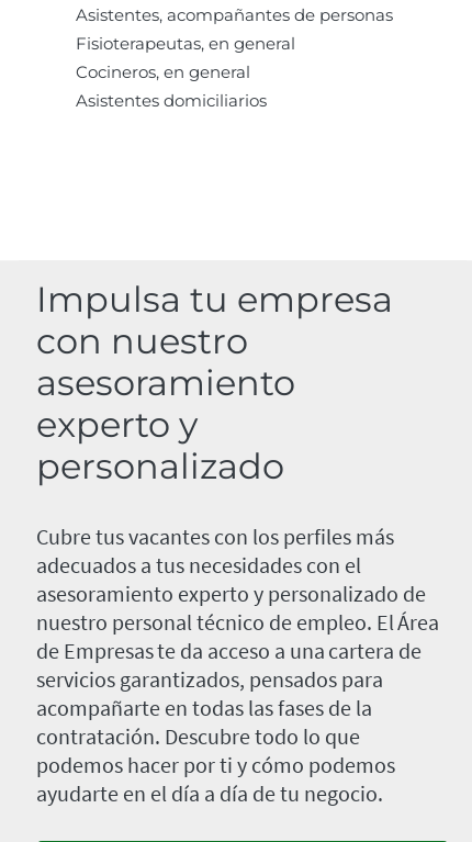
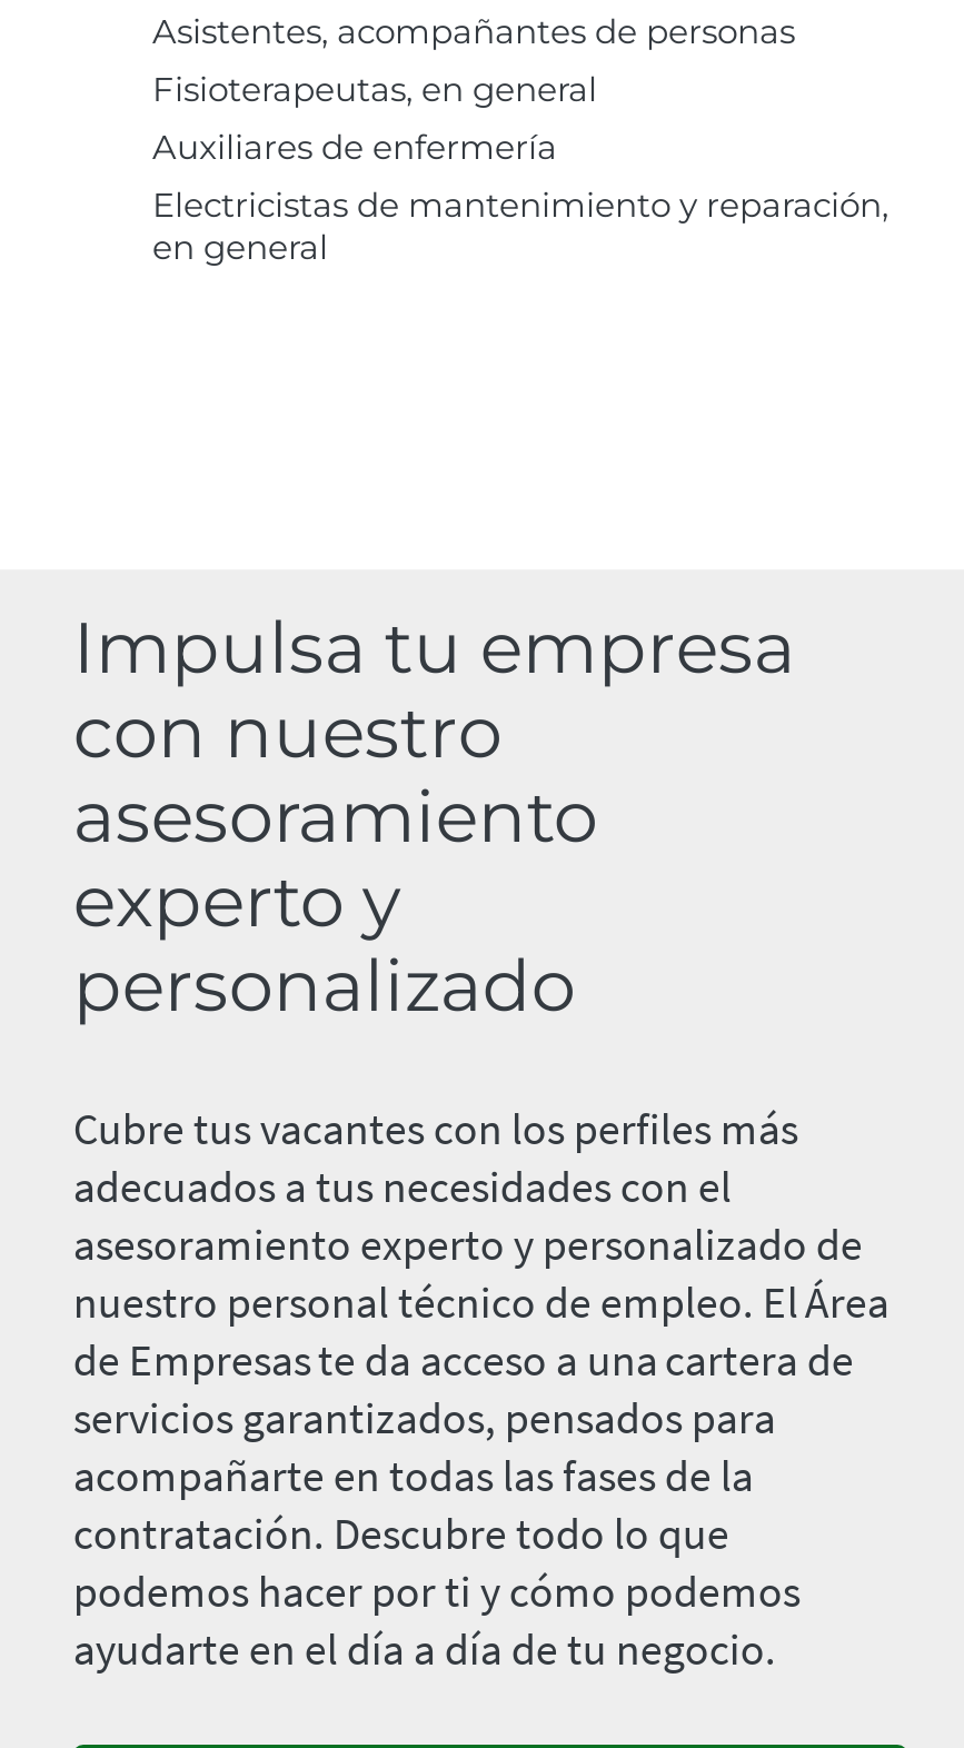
[76,62,267,111] Cocineros, en general | Asistentes domiciliarios -> [152,125,888,267] Auxiliares de enfermería | Electricistas de mantenimiento y reparación, | en general

